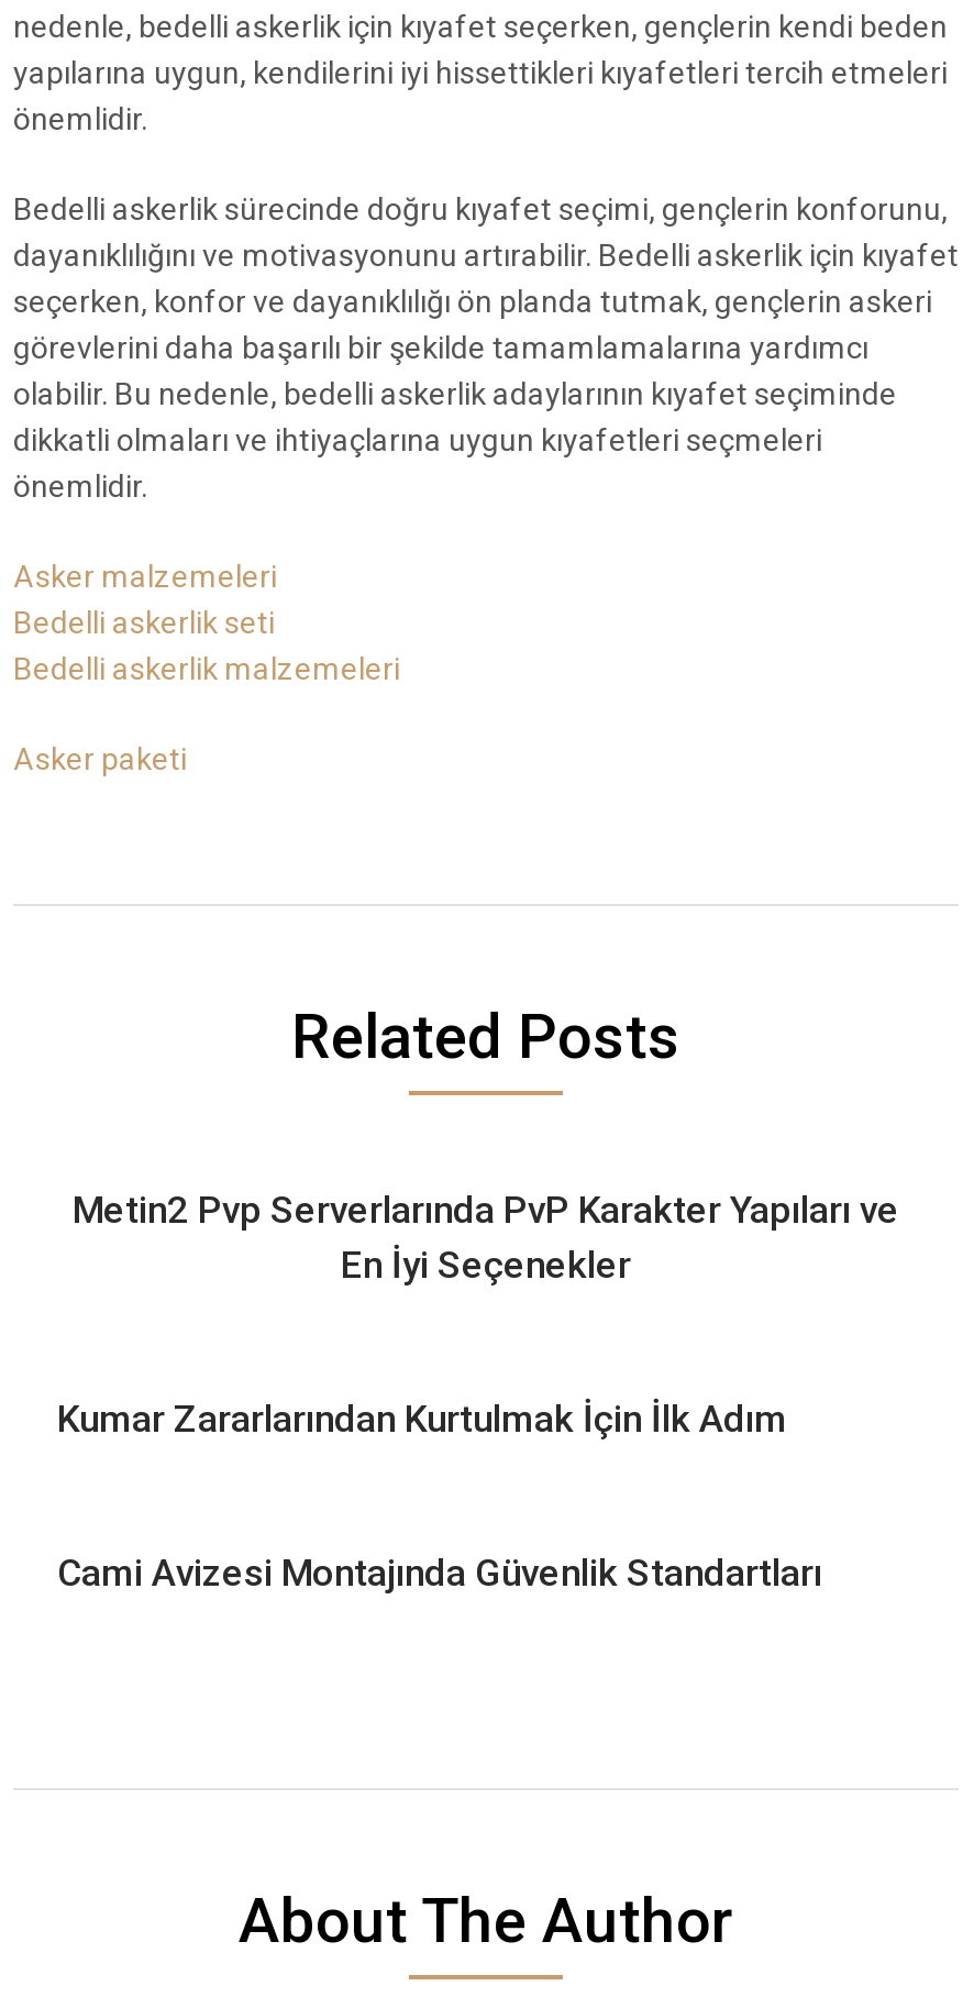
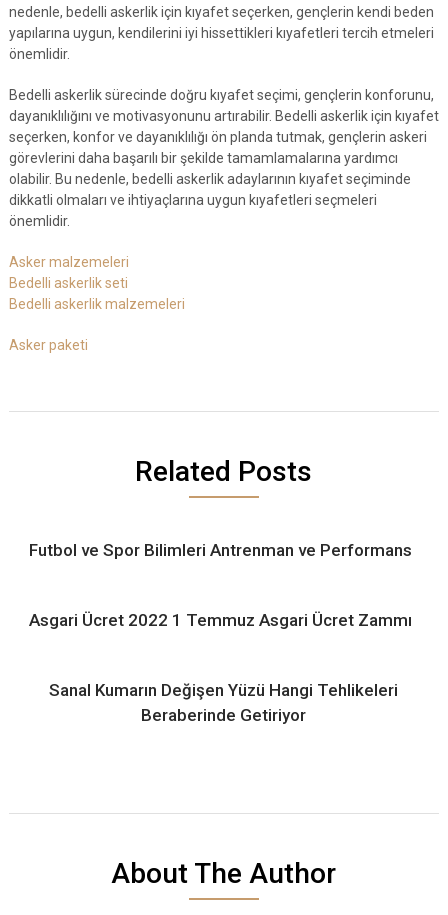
[73,1188,899,1287] Metin2 Pvp Serverlarında PvP Karakter Yapıları ve | En İyi Seçenekler -> [29,540,412,560] Futbol ve Spor Bilimleri Antrenman ve Performans
[57,1397,787,1441] Kumar Zararlarından Kurtulmak İçin İlk Adım -> [29,610,412,630] Asgari Ücret 2022 1 Temmuz Asgari Ücret Zammı
[57,1551,822,1595] Cami Avizesi Montajında Güvenlik Standartları -> [49,680,398,725] Sanal Kumarın Değişen Yüzü Hangi Tehlikeleri | Beraberinde Getiriyor

